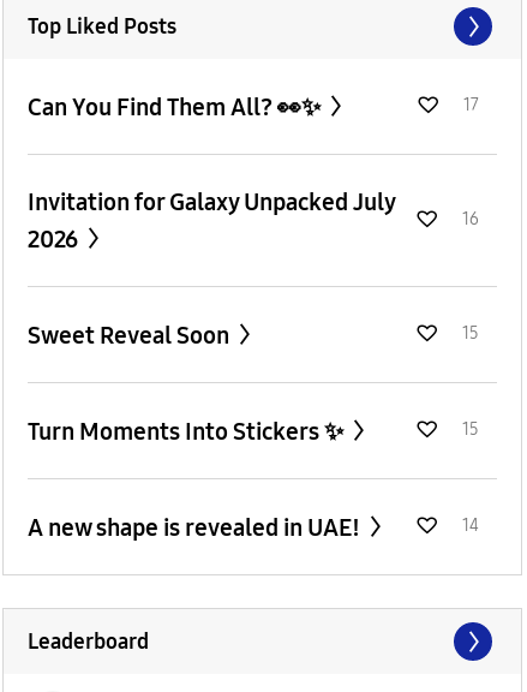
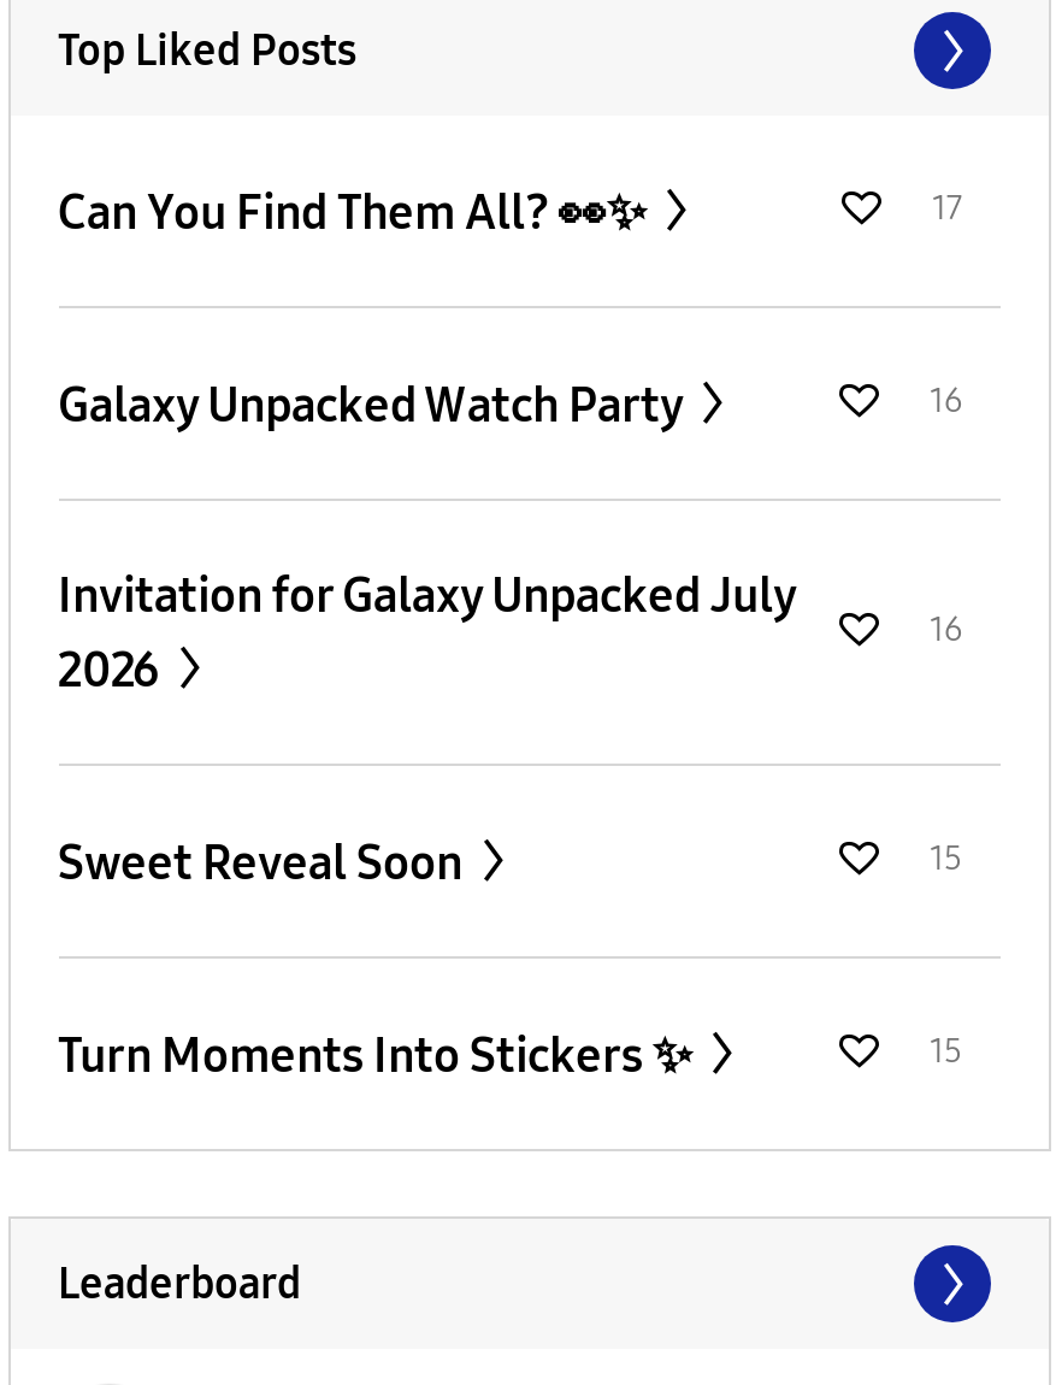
none -> [58,376,963,434] Galaxy Unpacked Watch Party | 16
moved [27,187,478,440] -> [58,566,963,1072]: Invitation for Galaxy Unpacked July | 2026 | 16 | Sweet Reveal Soon | 15 | 15
[27,513,478,542] A new shape is revealed in UAE! | 14 -> none

